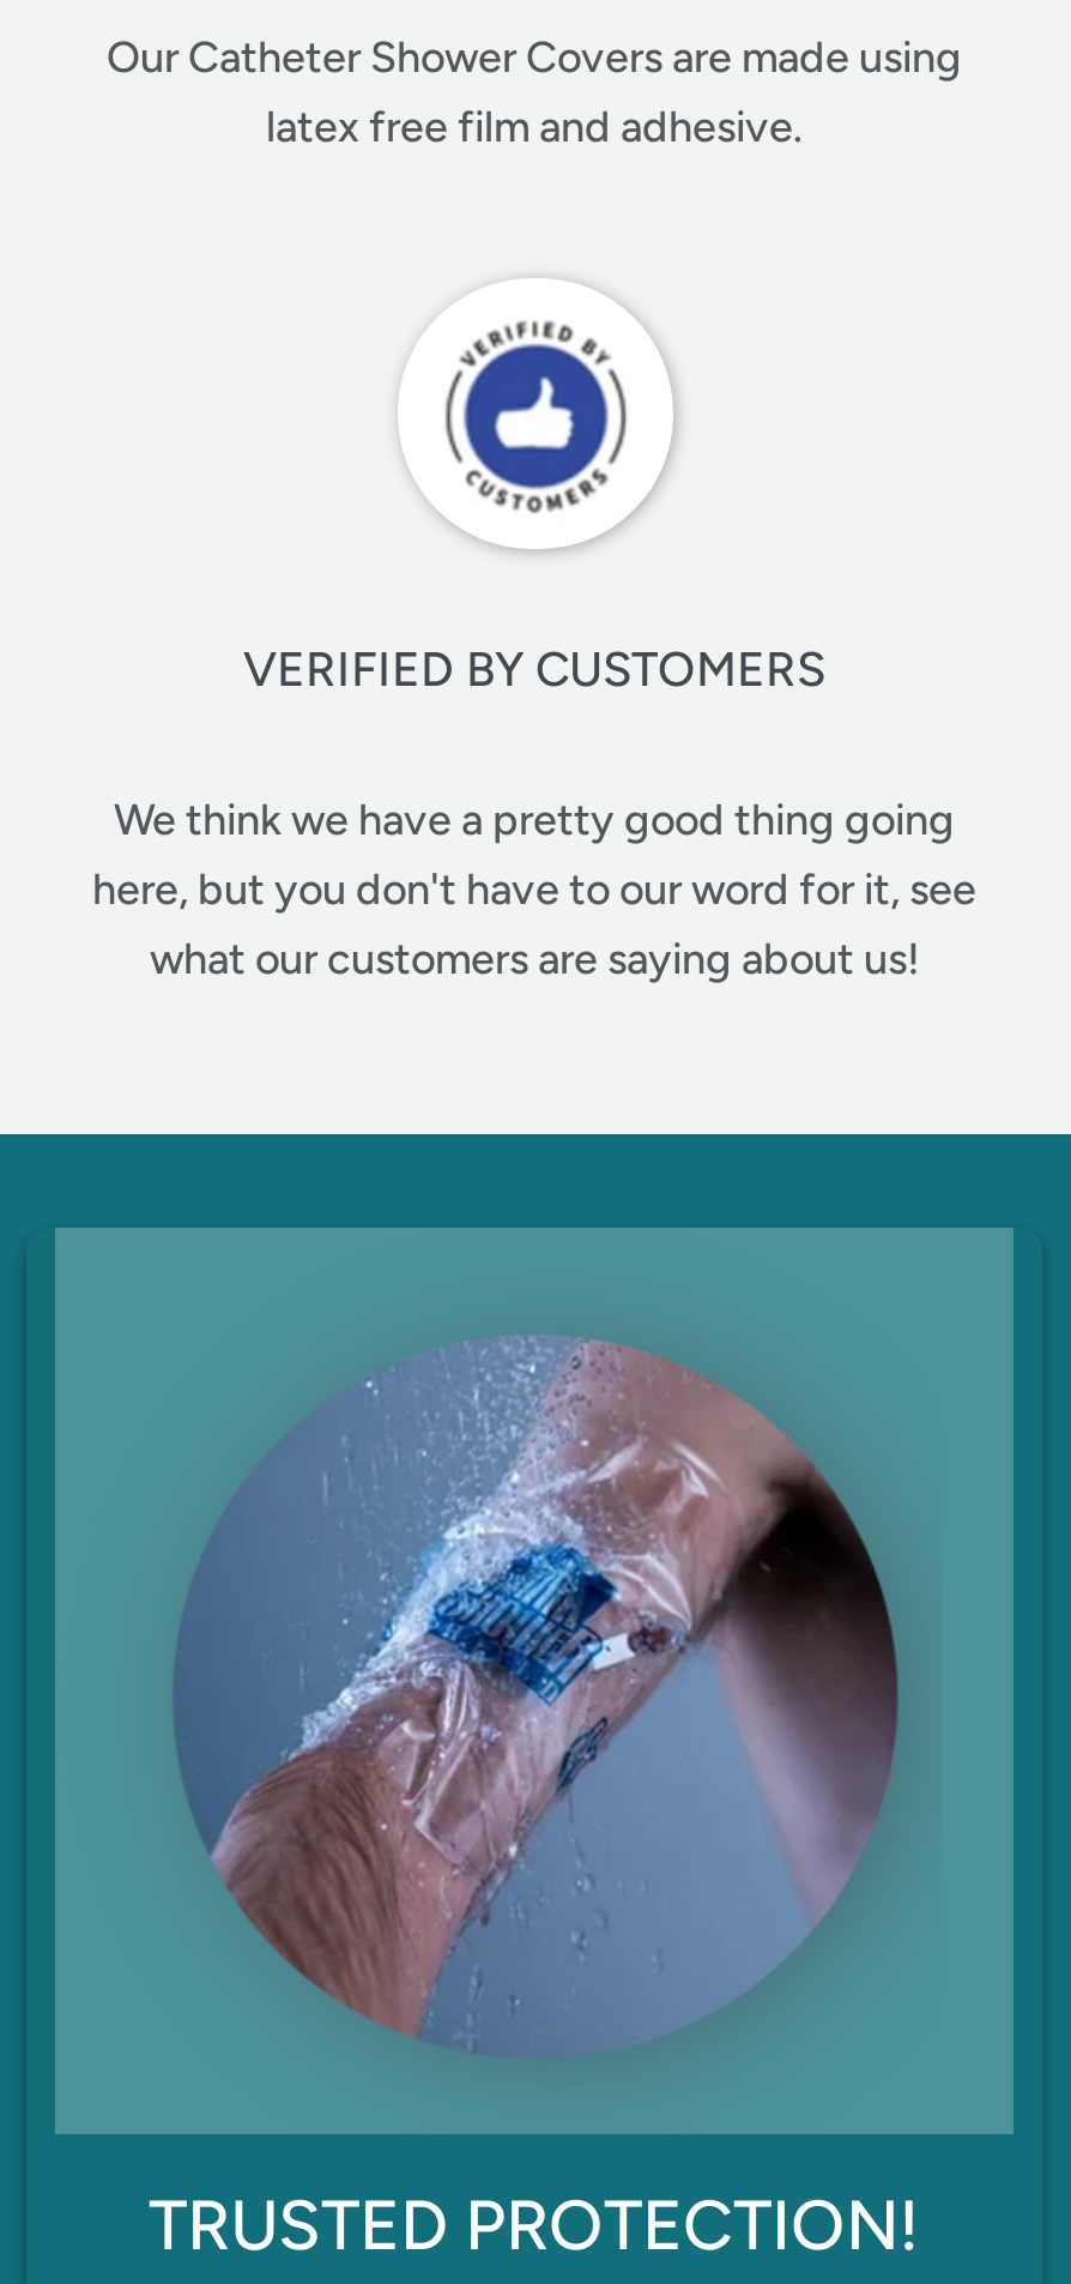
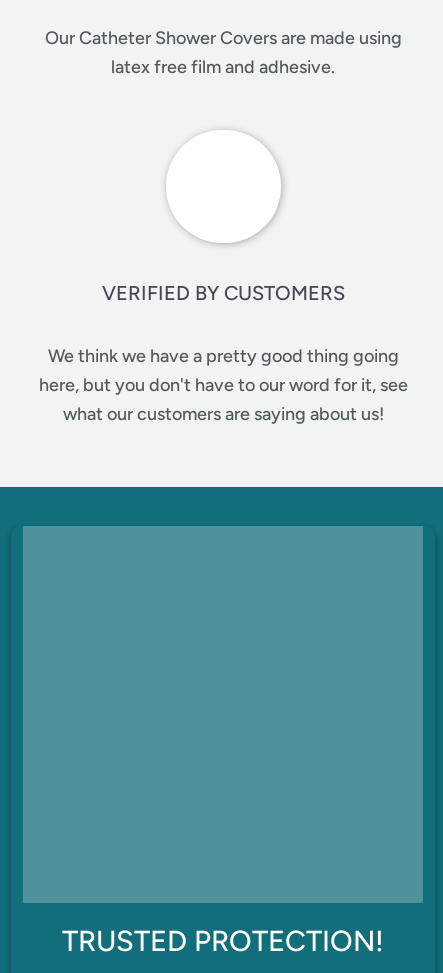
[443,319,628,516] [image] -> none
[173,1336,901,2057] [image] -> none

